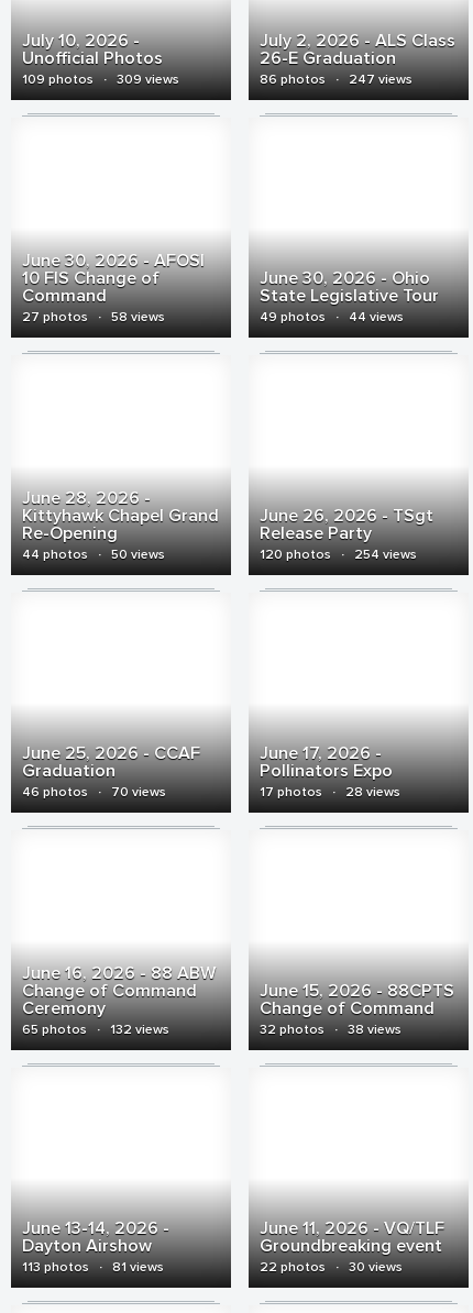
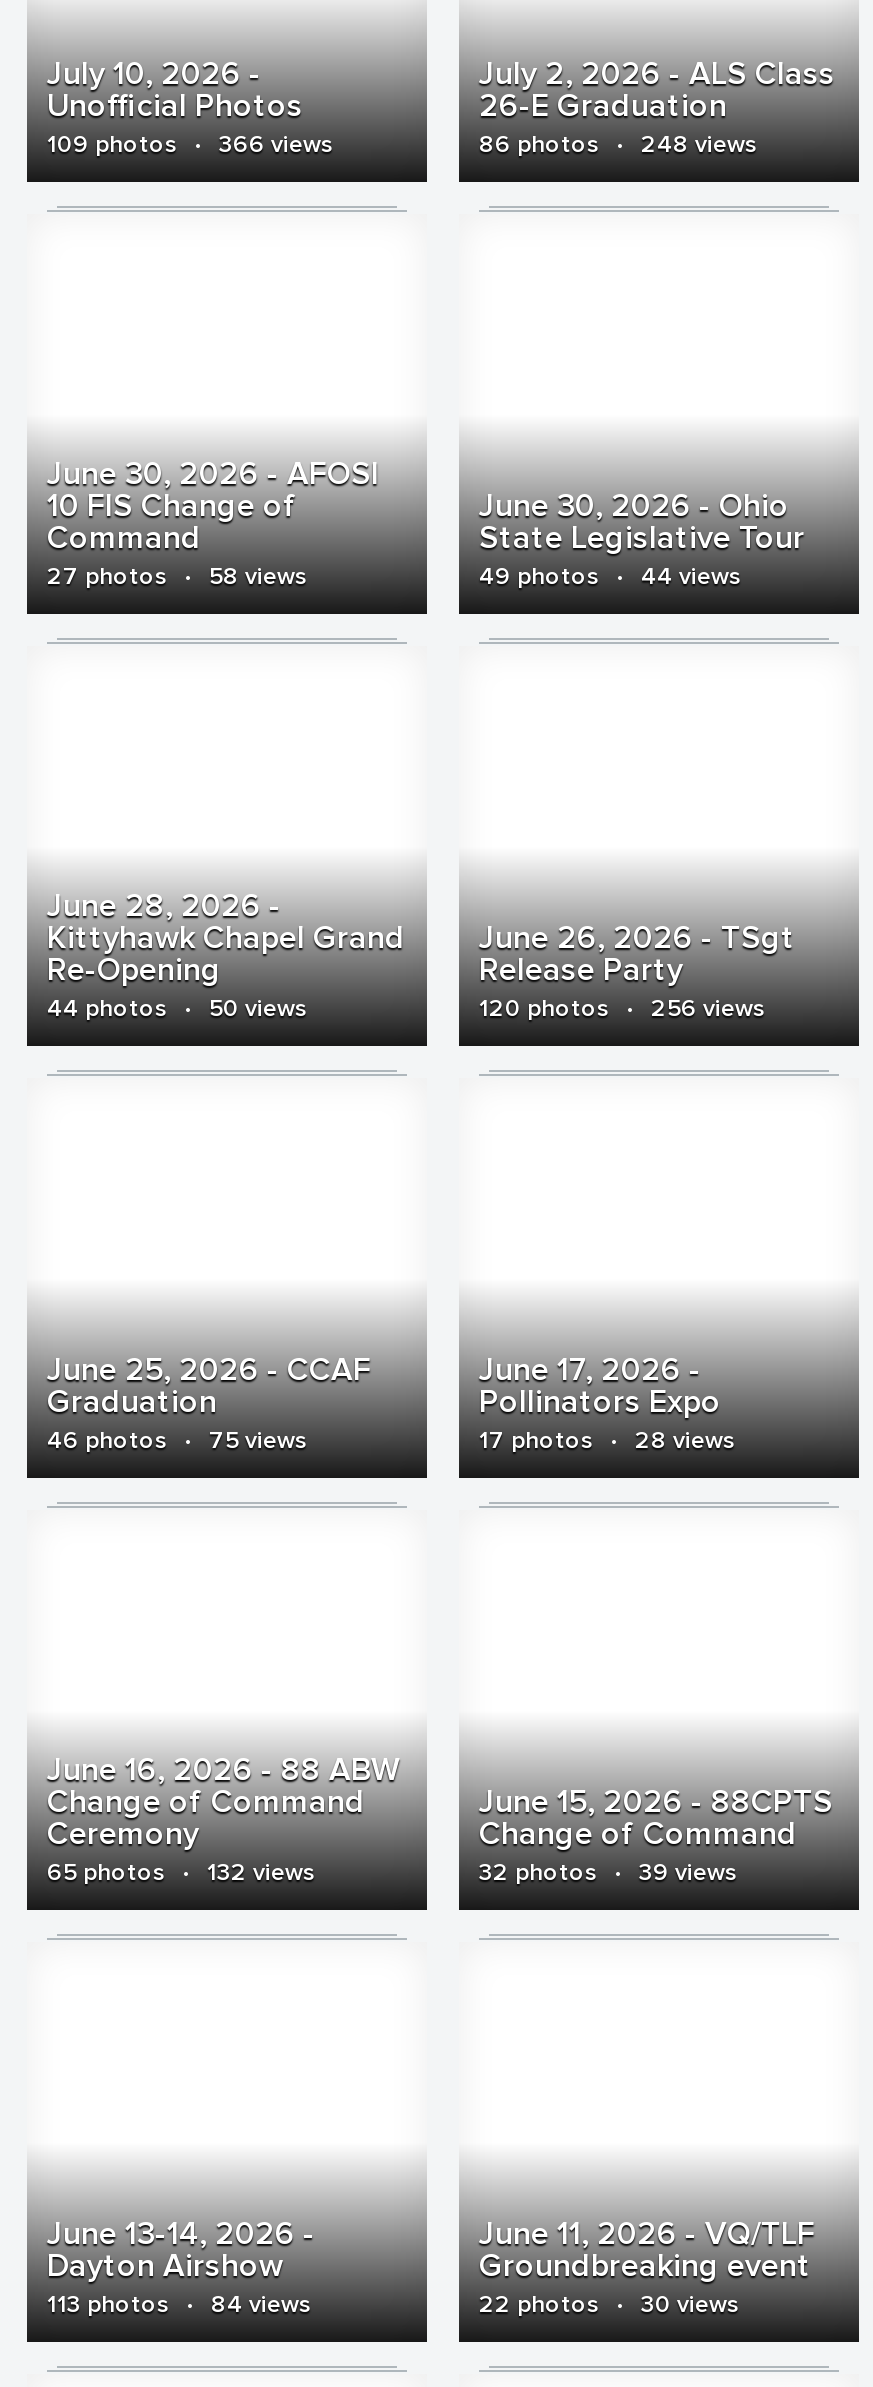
[22,71,179,88] 109 photos · 309 views -> [47,130,333,160] 109 photos · 366 views
[260,71,413,88] 86 photos · 247 views -> [479,130,757,160] 86 photos · 248 views
[260,547,417,563] 120 photos · 254 views -> [479,994,765,1024] 120 photos · 256 views
[22,784,166,801] 46 photos · 70 views -> [47,1426,307,1456] 46 photos · 75 views
[260,1022,402,1038] 32 photos · 38 views -> [479,1858,737,1888] 32 photos · 39 views
[22,1259,164,1276] 113 photos · 81 views -> [47,2290,311,2320] 113 photos · 84 views

